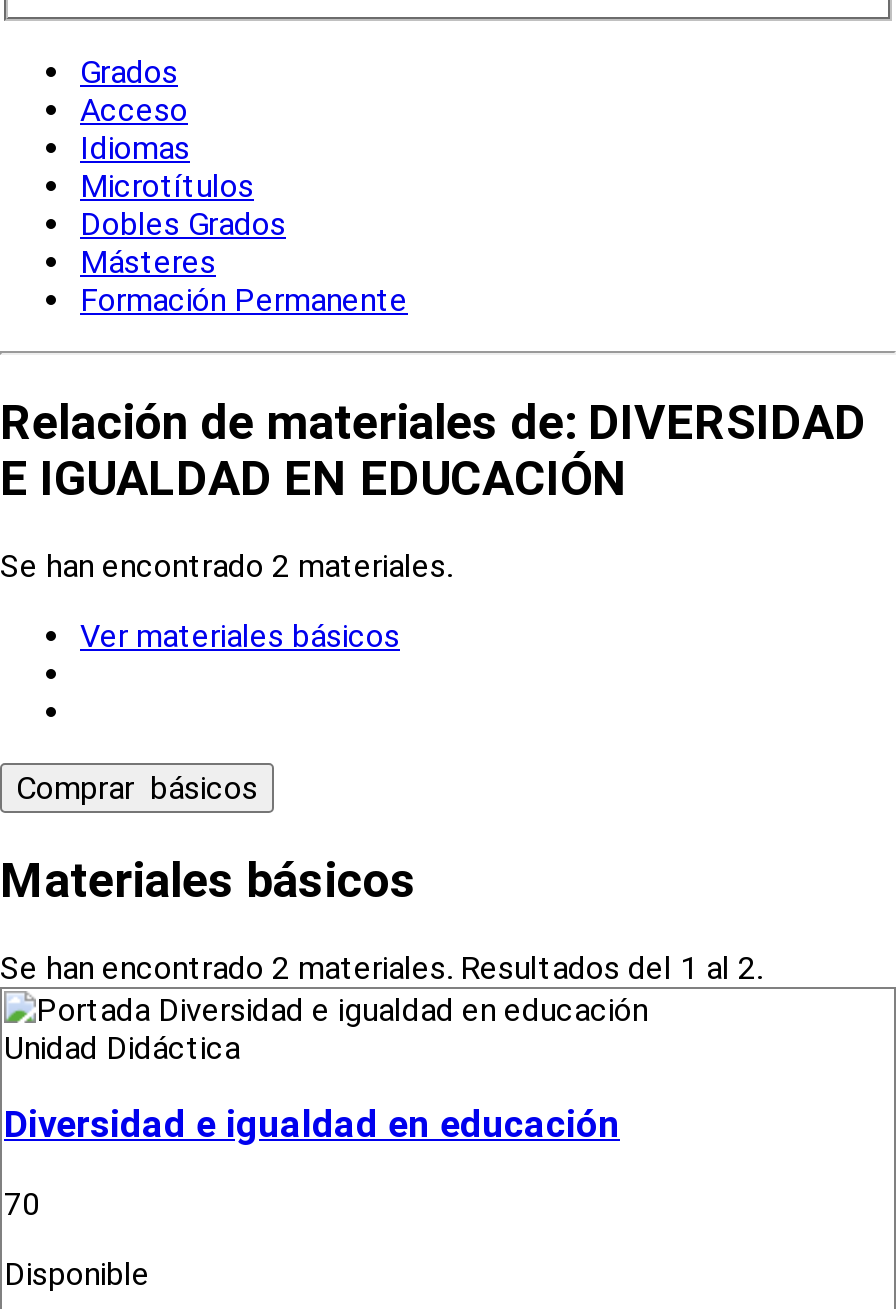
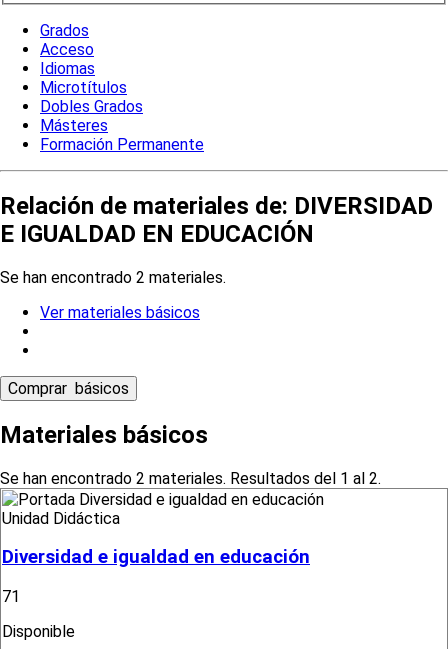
[4,1185,40,1223] 70 -> [2,587,20,606] 71

